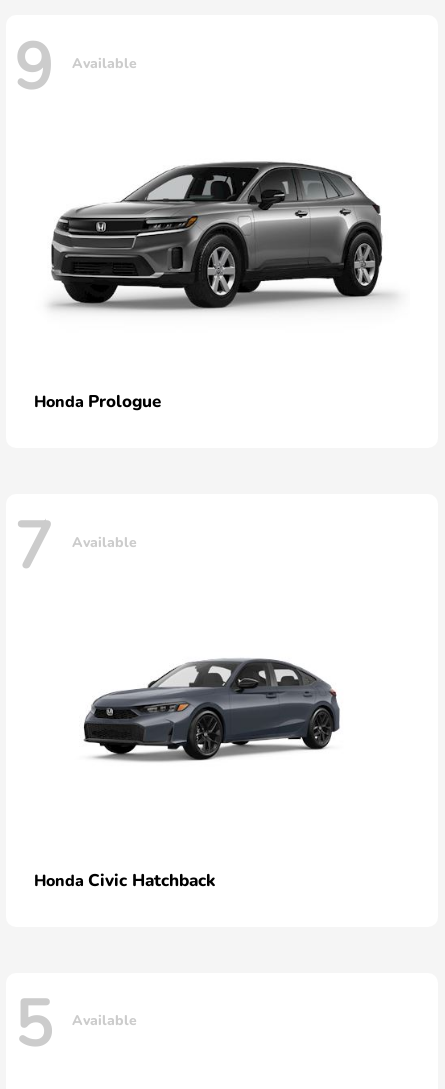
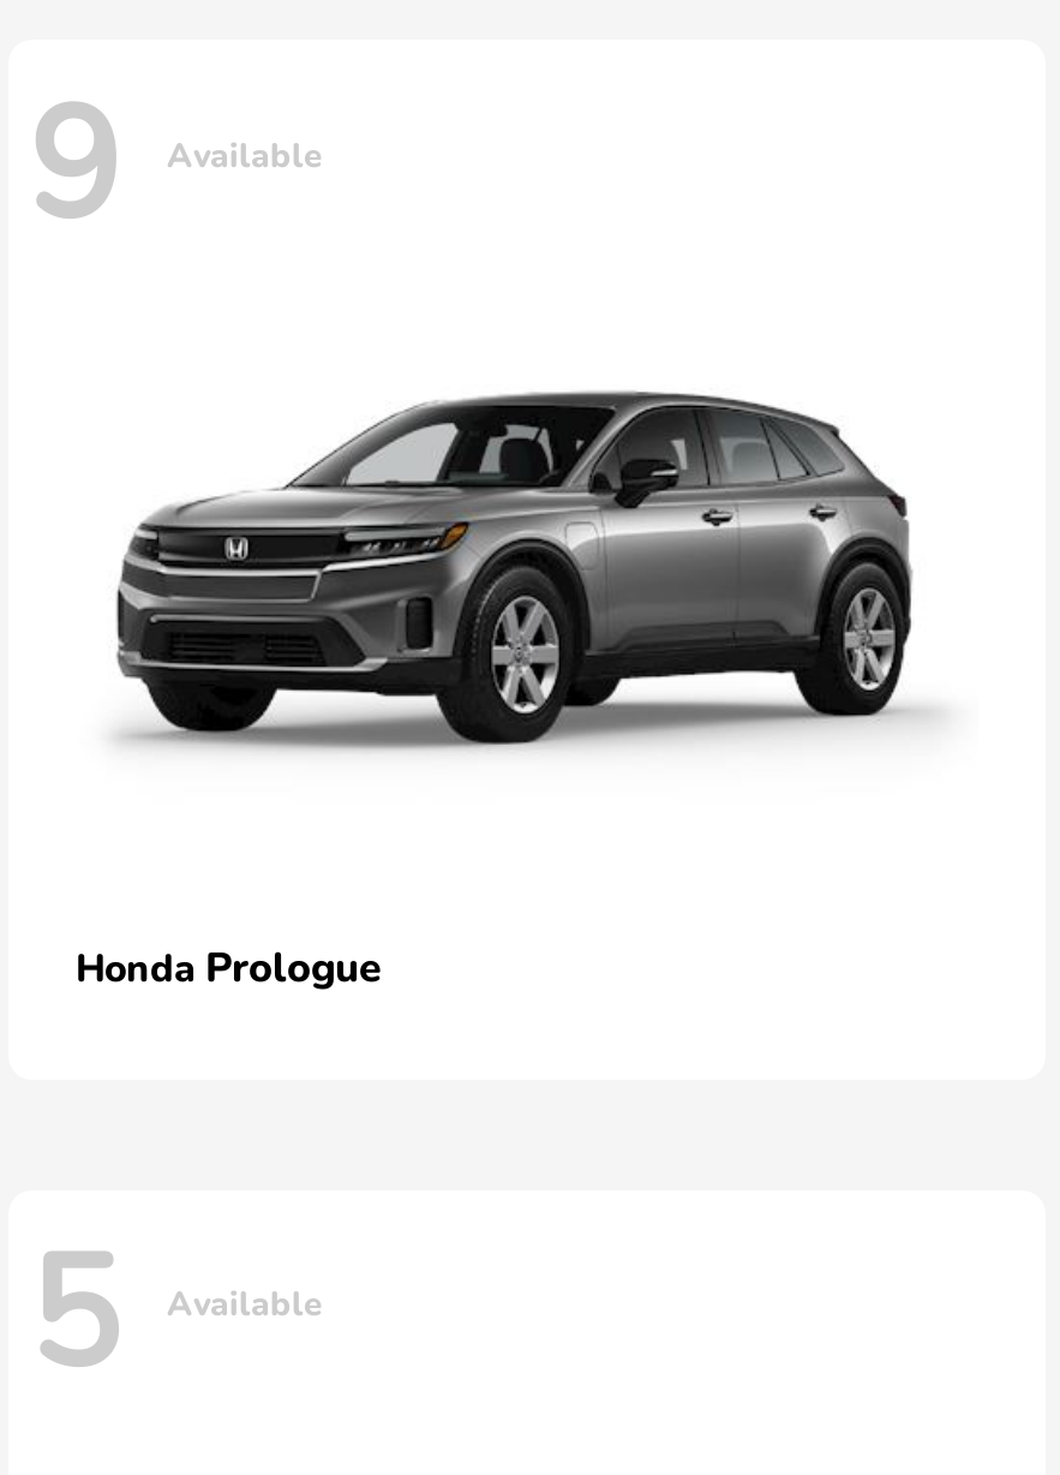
[14,503,137,591] 7 | Available -> none
[83,658,341,762] [image] -> none
[34,869,215,892] Honda Civic Hatchback -> none

